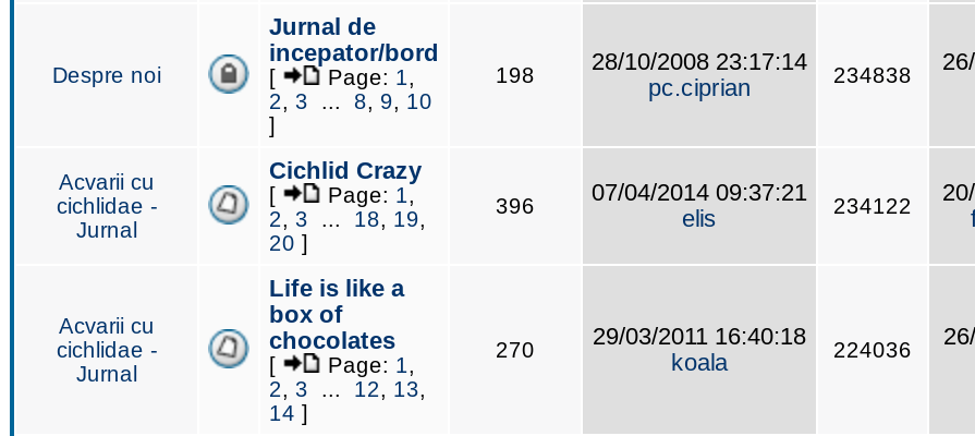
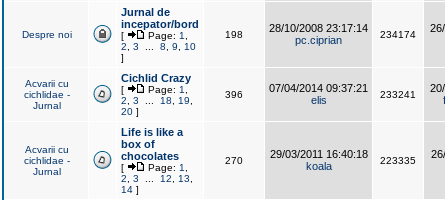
[833,63,912,87] 234838 -> [380,29,416,40] 234174
[833,194,912,218] 234122 -> [380,89,416,100] 233241
[833,338,912,362] 224036 -> [380,155,416,166] 223335

